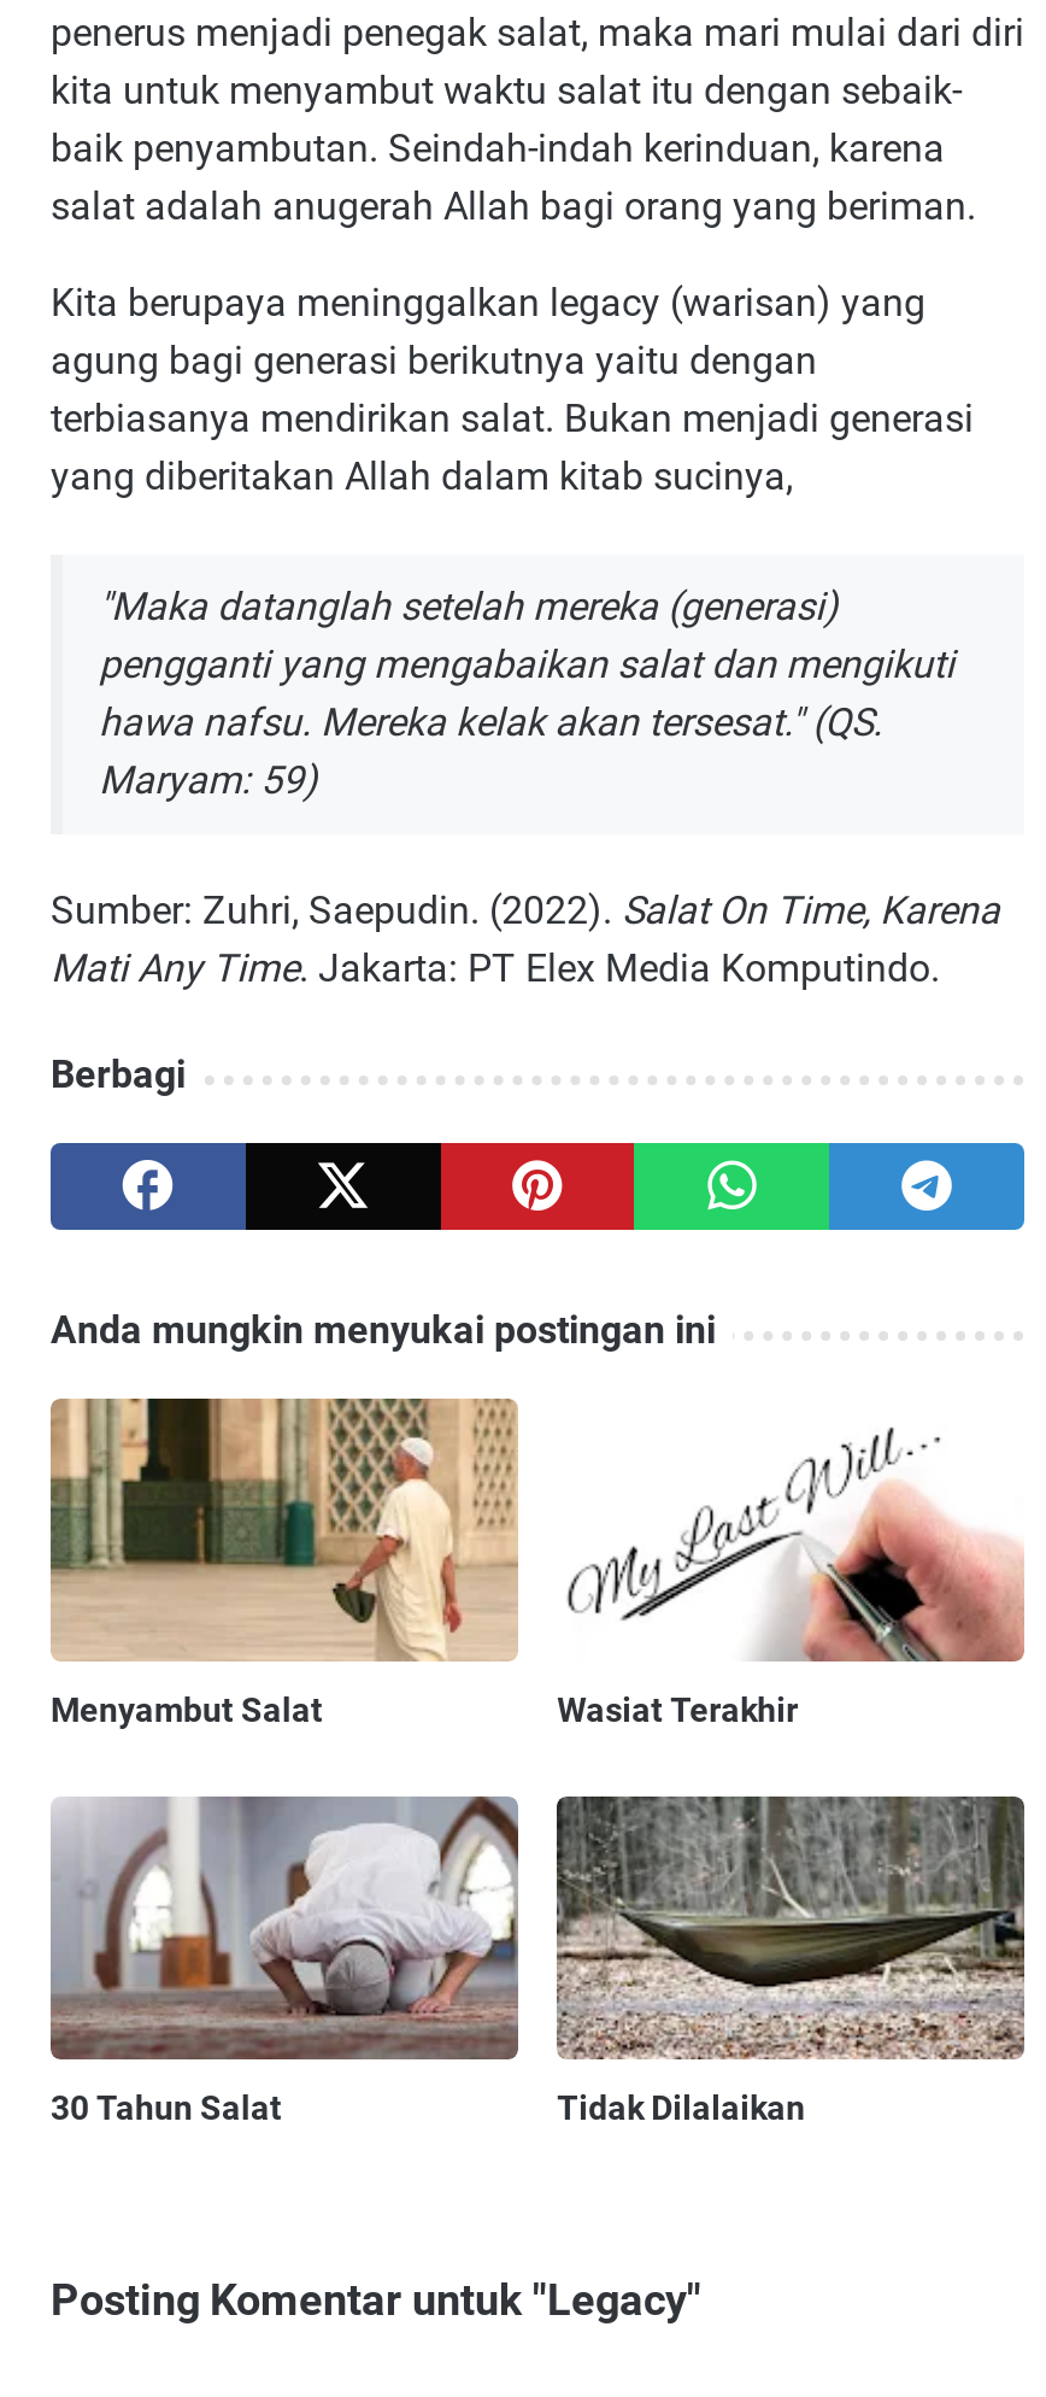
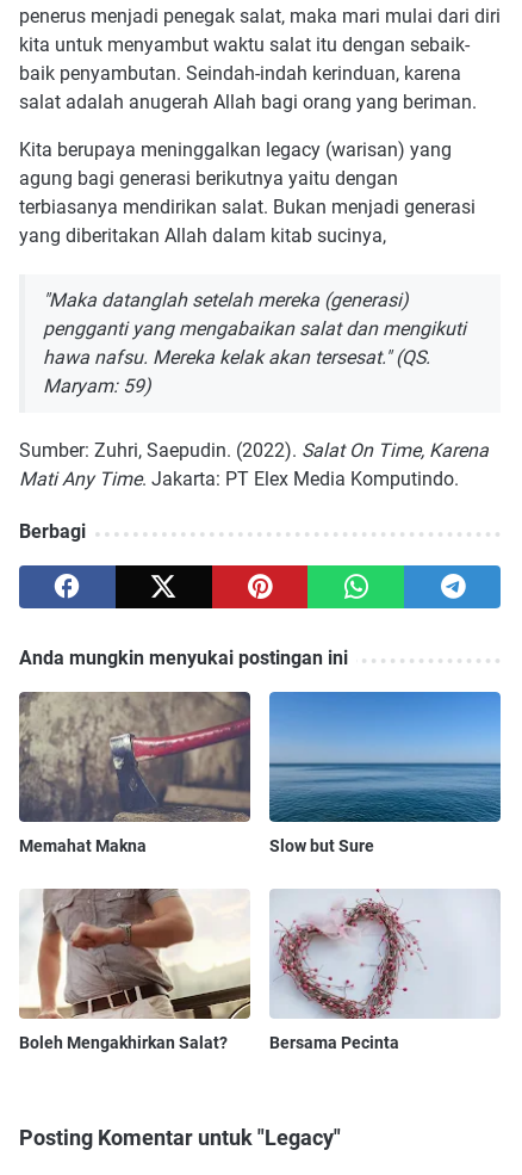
[51,1396,798,1730] [image] | Menyambut Salat | Wasiat Terakhir -> [18,691,374,856] [image] | Memahat Makna | Slow but Sure
[557,1399,1024,1664] [image] -> [268,691,502,823] [image]
[48,1794,805,2127] [image] | 30 Tahun Salat | Tidak Dilalaikan -> [19,888,399,1052] [image] | Boleh Mengakhirkan Salat? | Bersama Pecinta
[554,1794,1027,2062] [image] -> [269,889,501,1019] [image]

